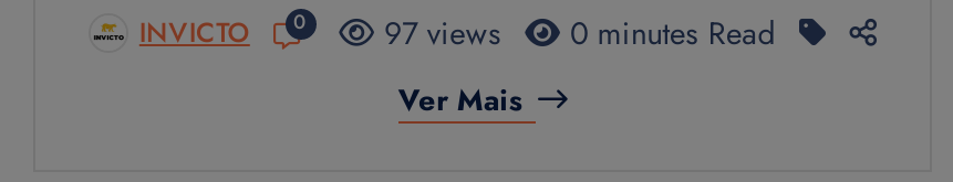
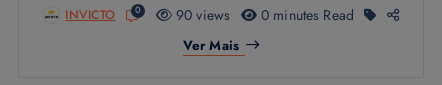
[375,11,776,55] 97 views 0 minutes Read -> [172,5,354,25] 90 views 0 minutes Read

